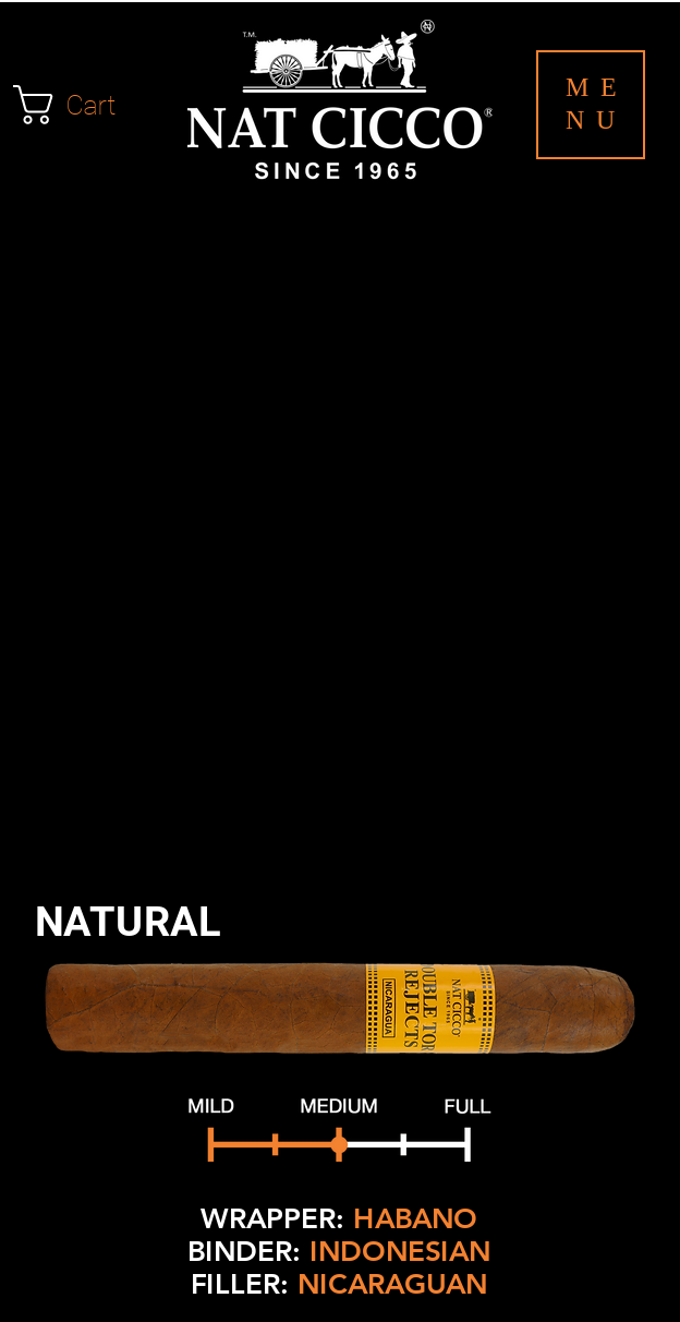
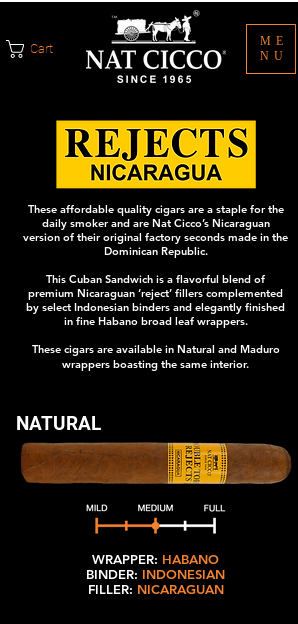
none -> [23,119,288,371] [image] | These affordable quality cigars are a staple for the | daily smoker and are Nat Cicco’s Nicaraguan | version of their original factory seconds made in the | Dominican Republic. | This Cuban Sandwich is a flavorful blend of | premium Nicaraguan ‘reject’ fillers complemented | by select Indonesian binders and elegantly finished | in fine Habano broad leaf wrappers. | These cigars are available in Natural and Maduro | wrappers boasting the same interior.

